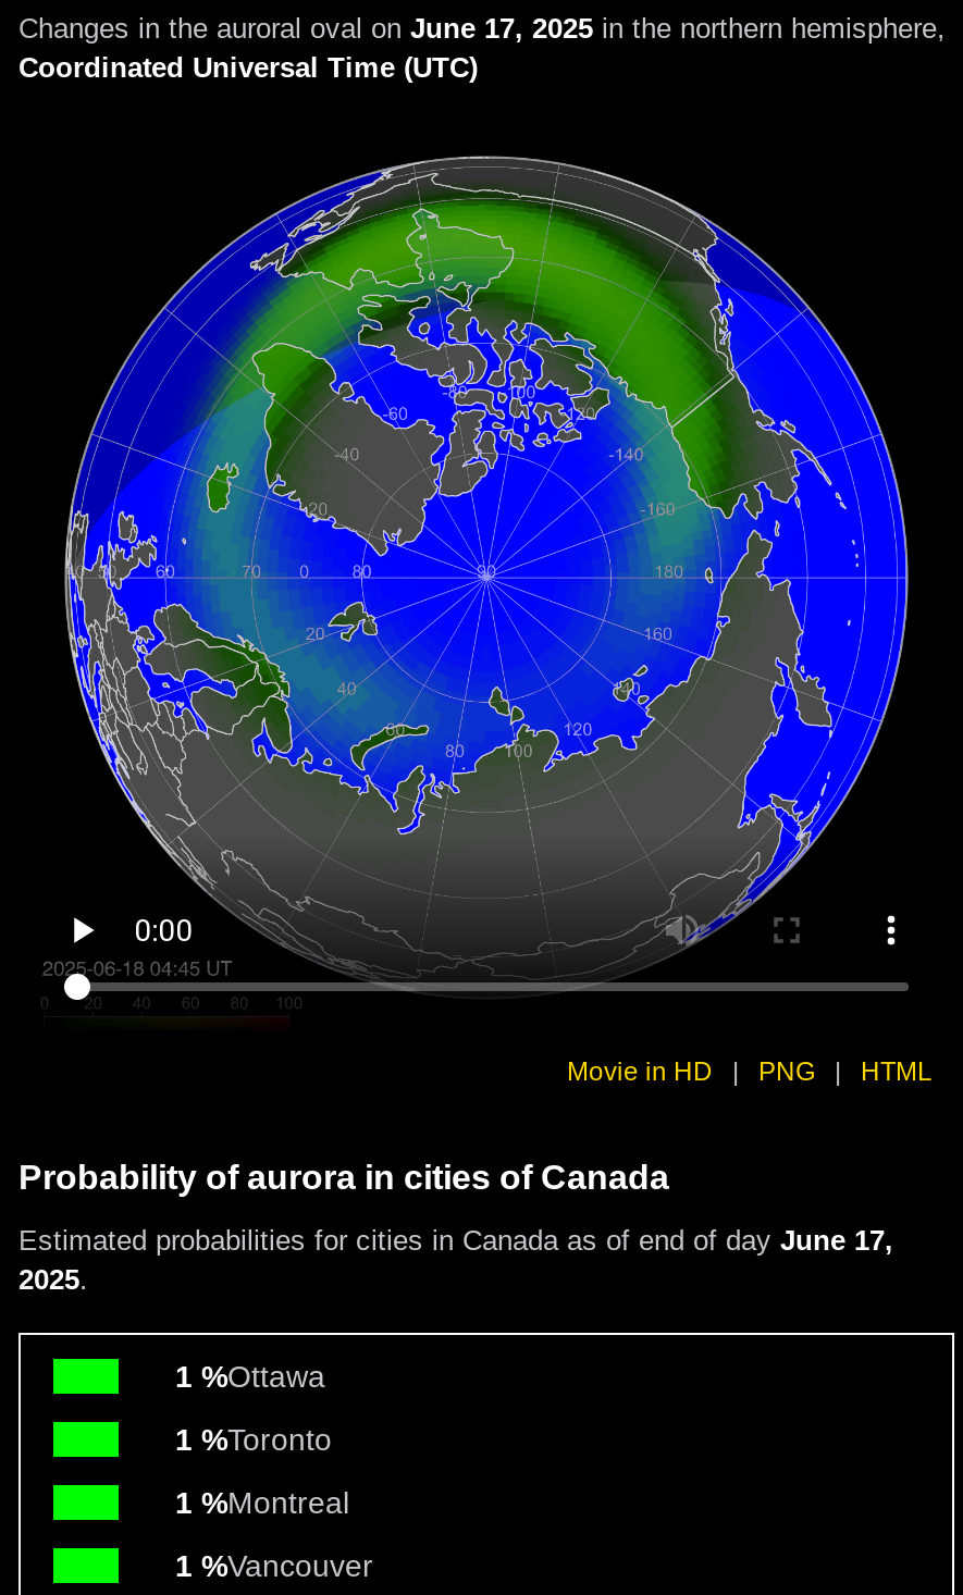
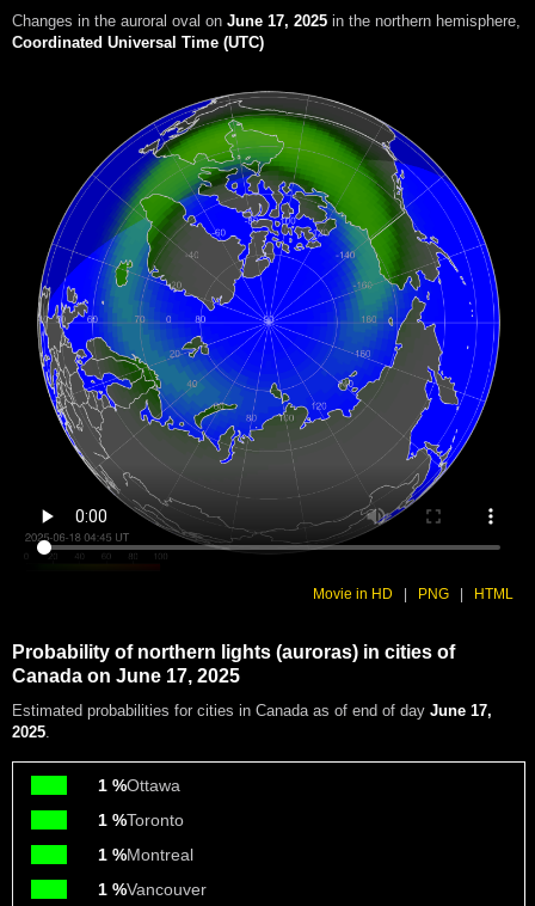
[18,1158,669,1195] Probability of aurora in cities of Canada -> [12,642,455,686] Probability of northern lights (auroras) in cities of | Canada on June 17, 2025

